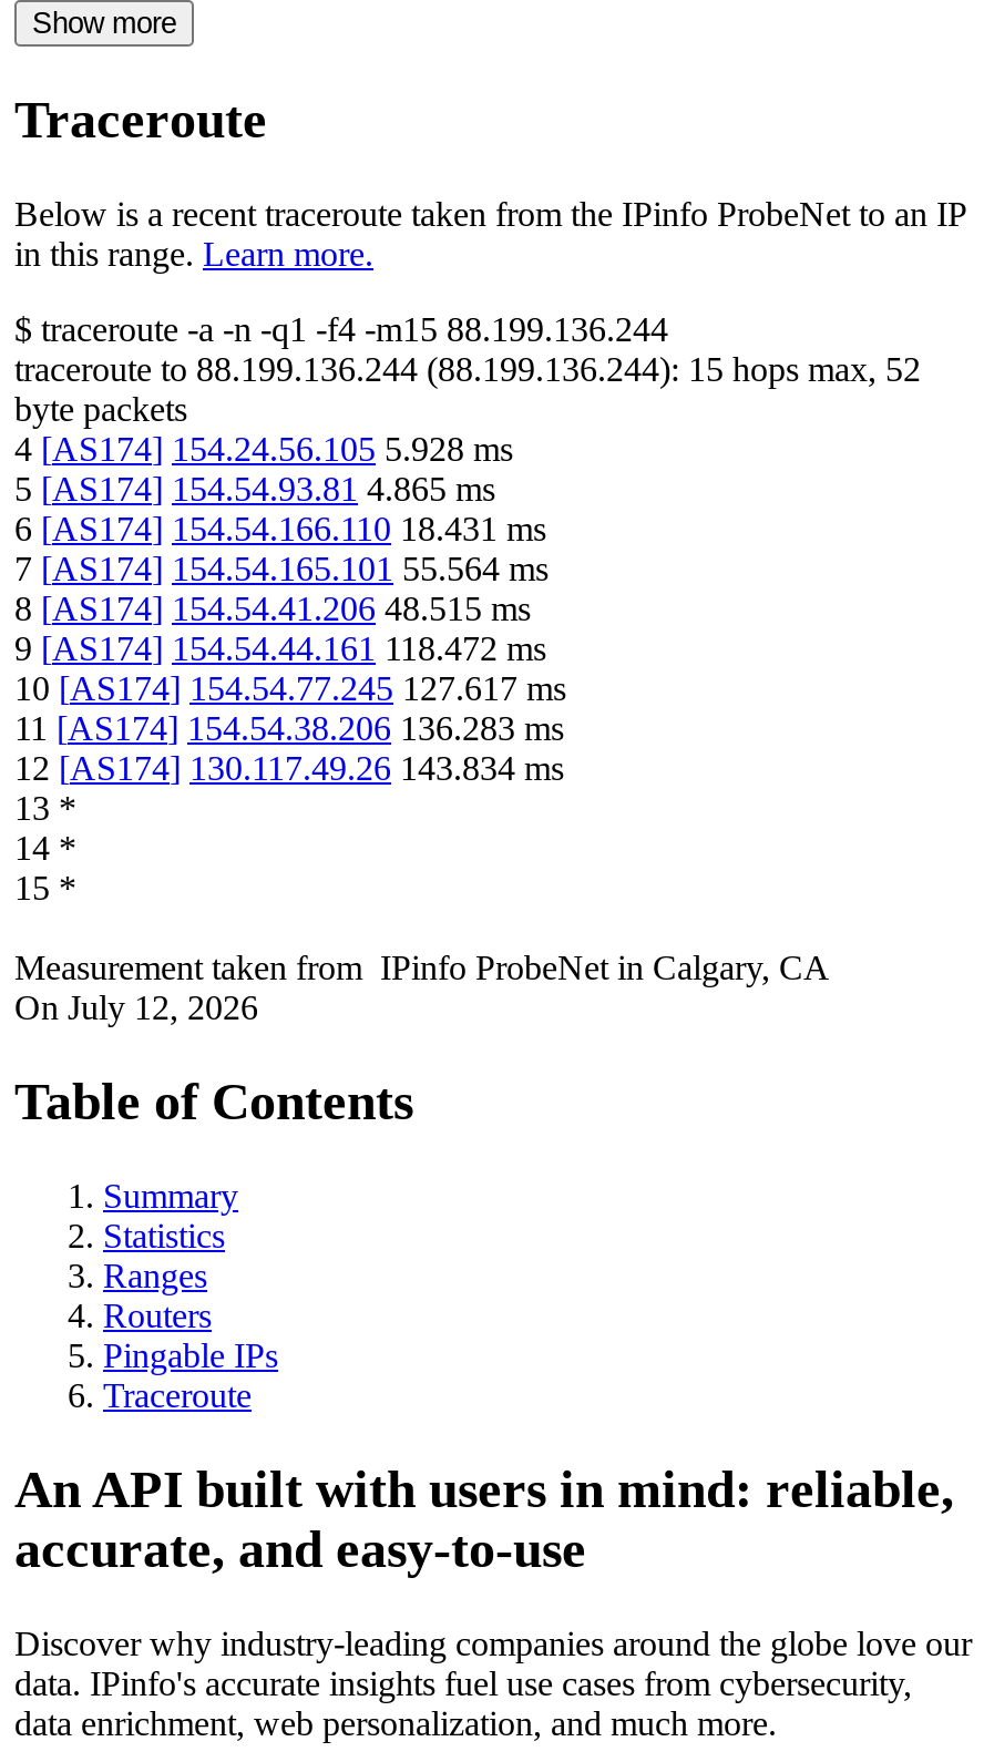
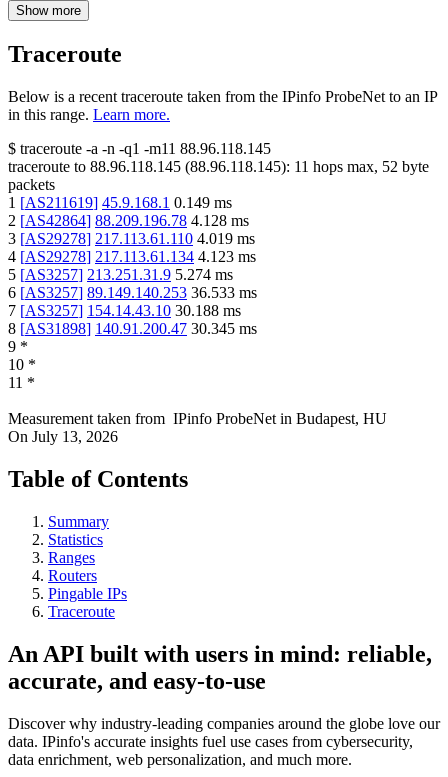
[14,311,921,907] $traceroute -a -n -q1 -f4 -m15 88.199.136.244 | traceroute to 88.199.136.244 (88.199.136.244): 15 hops max, 52 | byte packets | 4 [AS174] 154.24.56.105 5.928 ms | 5 [AS174] 154.54.93.81 4.865 ms | 6 [AS174] 154.54.166.110 18.431 ms | 7 [AS174] 154.54.165.101 55.564 ms | 8 [AS174] 154.54.41.206 48.515 ms | 9 [AS174] 154.54.44.161 118.472 ms | 10 [AS174] 154.54.77.245 127.617 ms | 11 [AS174] 154.54.38.206 136.283 ms | 12 [AS174] 130.117.49.26 143.834 ms | 13 * | 14 * | 15 * -> [8,140,429,391] $traceroute -a -n -q1 -m11 88.96.118.145 | traceroute to 88.96.118.145 (88.96.118.145): 11 hops max, 52 byte | packets | 1 [AS211619] 45.9.168.1 0.149 ms | 2 [AS42864] 88.209.196.78 4.128 ms | 3 [AS29278] 217.113.61.110 4.019 ms | 4 [AS29278] 217.113.61.134 4.123 ms | 5 [AS3257] 213.251.31.9 5.274 ms | 6 [AS3257] 89.149.140.253 36.533 ms | 7 [AS3257] 154.14.43.10 30.188 ms | 8 [AS31898] 140.91.200.47 30.345 ms | 9 * | 10 * | 11 *
[14,949,830,1027] Measurement taken from IPinfo ProbeNet in Calgary, CA | On July 12, 2026 -> [8,410,387,445] Measurement taken from IPinfo ProbeNet in Budapest, HU | On July 13, 2026

